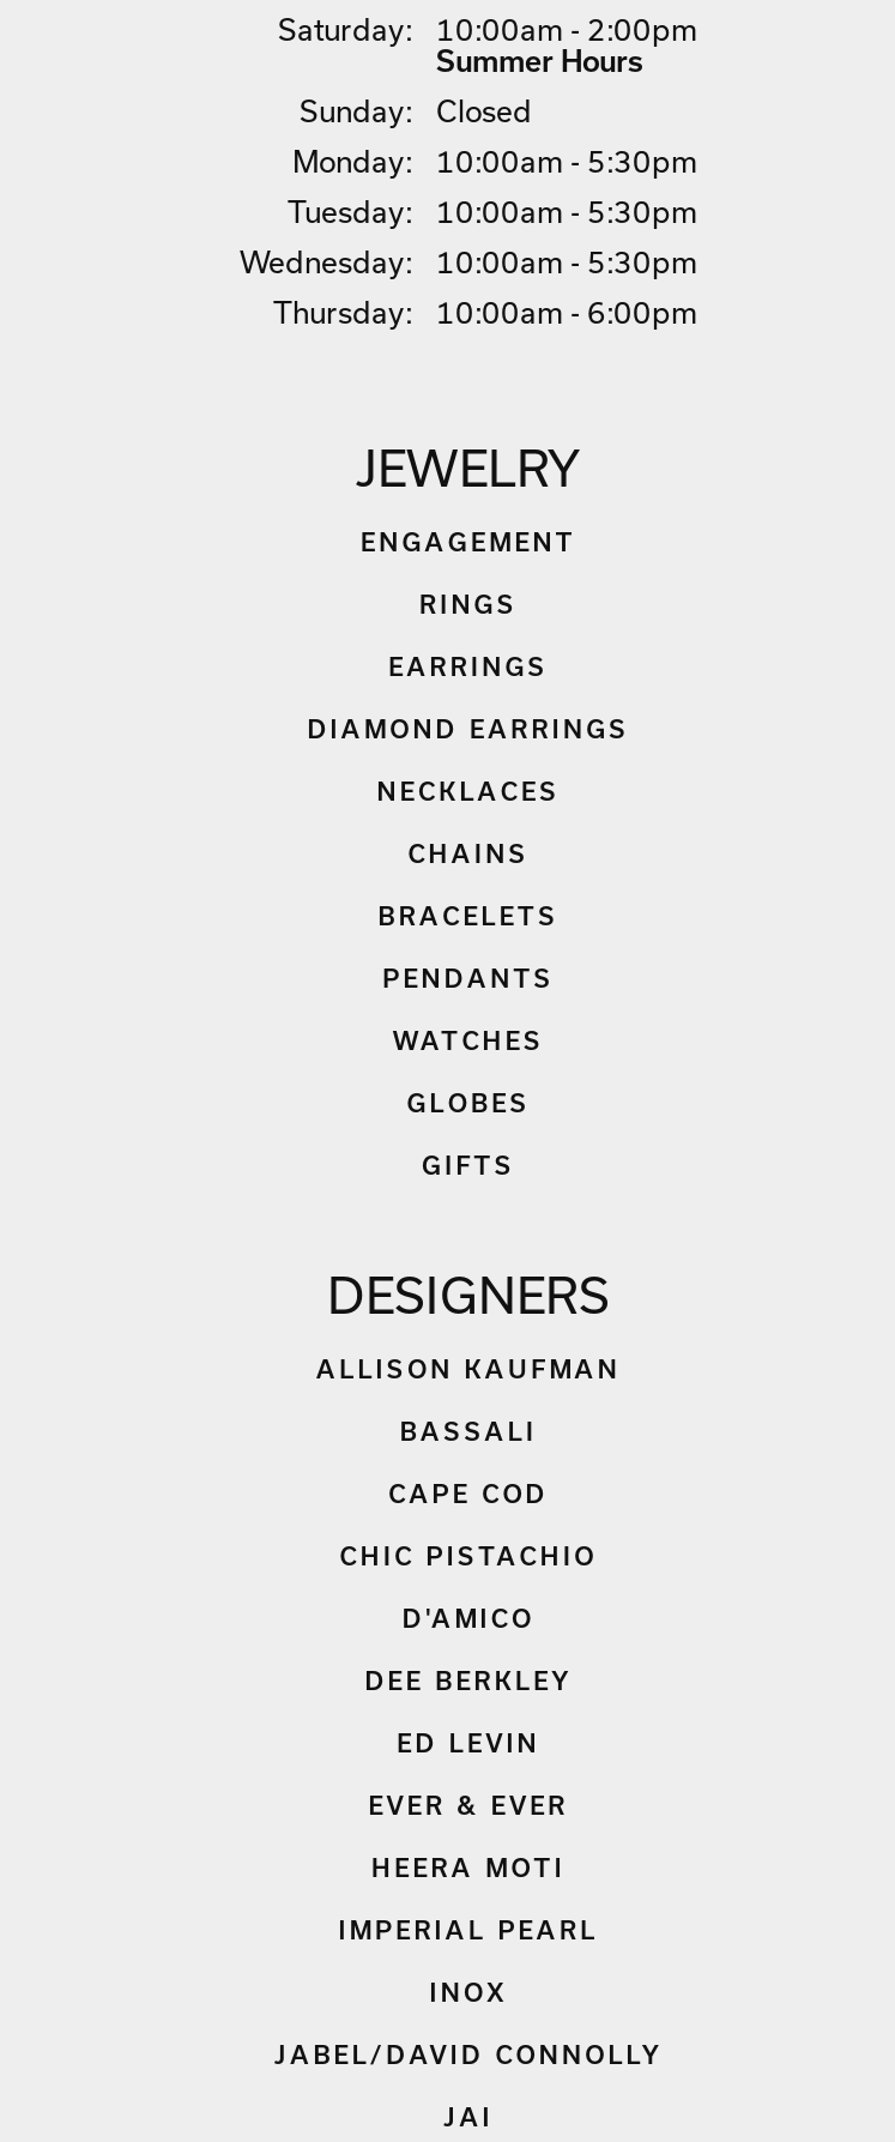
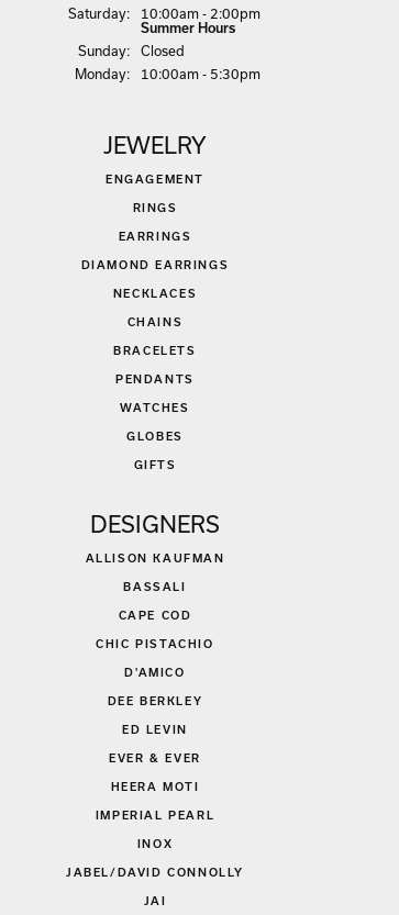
[240,194,697,328] Tuesday: | 10:00am - 5:30pm | Wednesday: | 10:00am - 5:30pm | Thu rsday: | 10:00am - 6:00pm -> none

